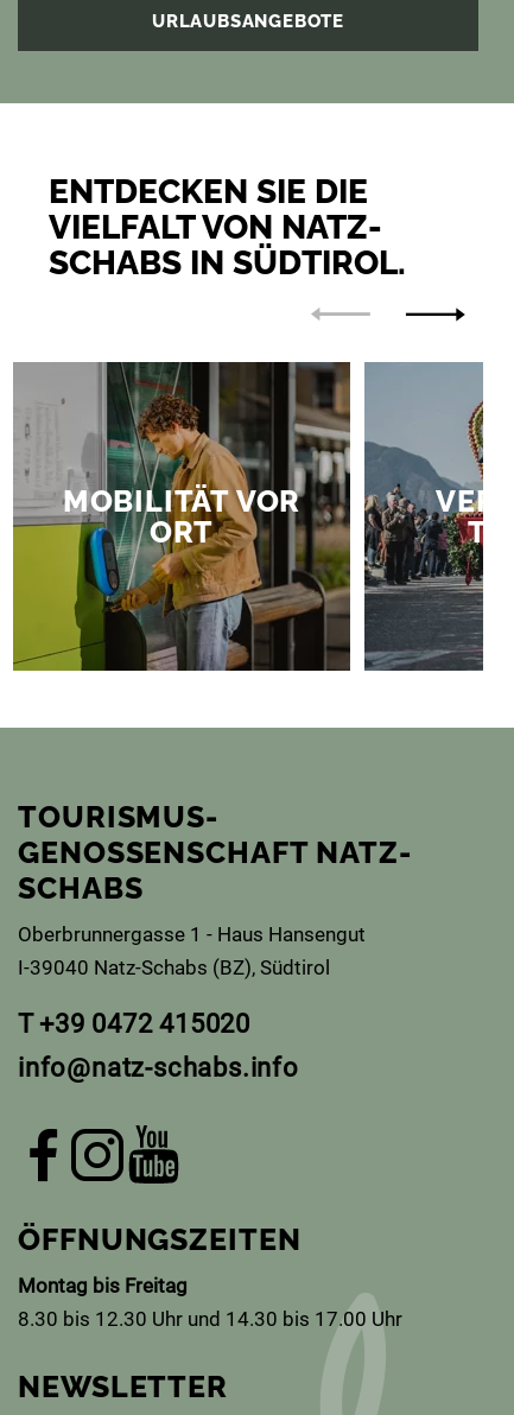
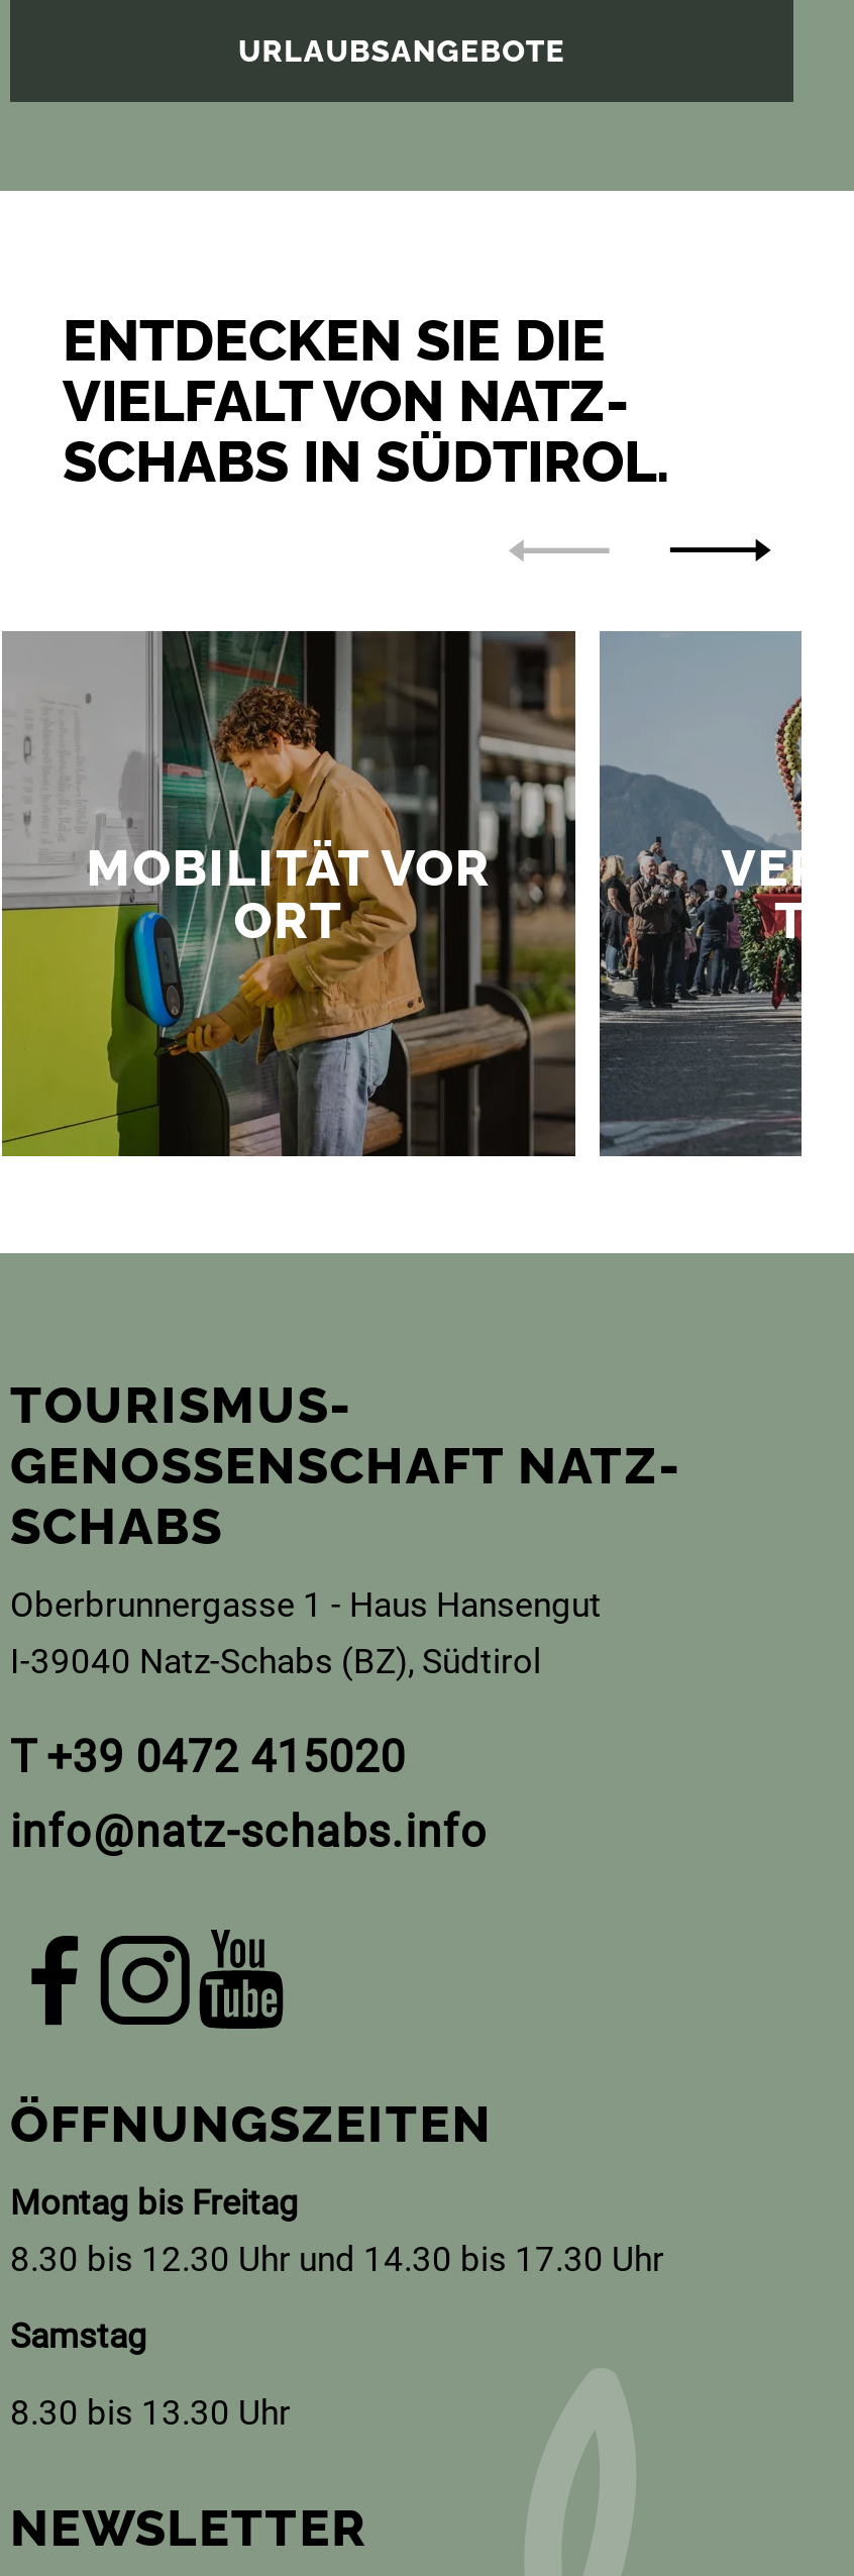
[18,1307,402,1331] 8.30 bis 12.30 Uhr und 14.30 bis 17.00 Uhr -> [10,2239,664,2433] 8.30 bis 12.30 Uhr und 14.30 bis 17.30 Uhr | Samstag | 8.30 bis 13.30 Uhr

